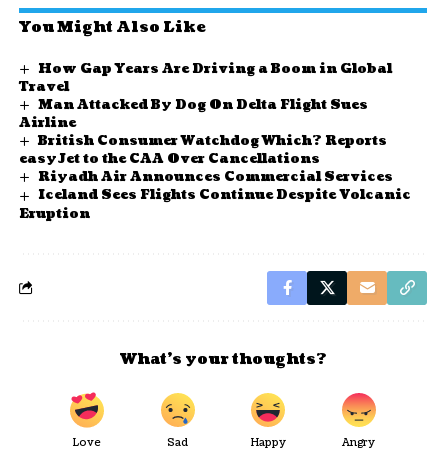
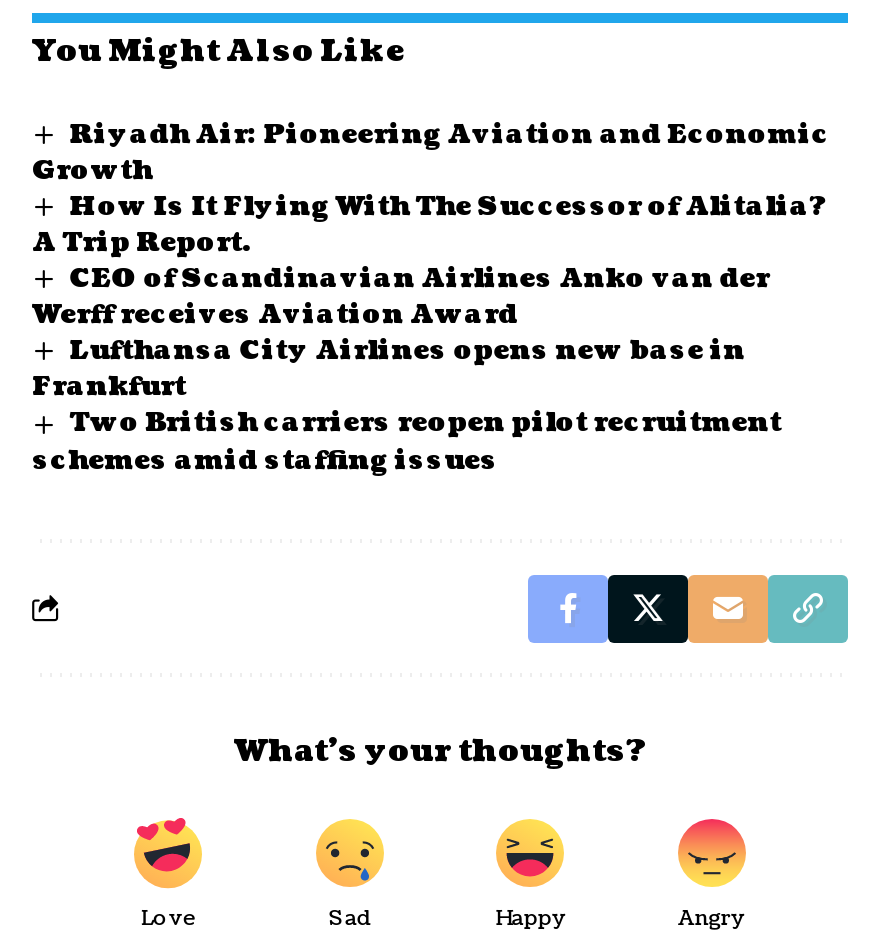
[19,60,411,222] How Gap Years Are Driving a Boom in Global | Travel | Man Attacked By Dog On Delta Flight Sues | Airline | British Consumer Watchdog Which? Reports | easyJet to the CAA Over Cancellations | Riyadh Air Announces Commercial Services | Iceland Sees Flights Continue Despite Volcanic | Eruption -> [32,117,829,478] Riyadh Air: Pioneering Aviation and Economic | Growth | How Is It Flying With The Successor of Alitalia? | A Trip Report. | CEO of Scandinavian Airlines Anko van der | Werff receives Aviation Award | Lufthansa City Airlines opens new base in | Frankfurt | Two British carriers reopen pilot recruitment | schemes amid staffing issues

